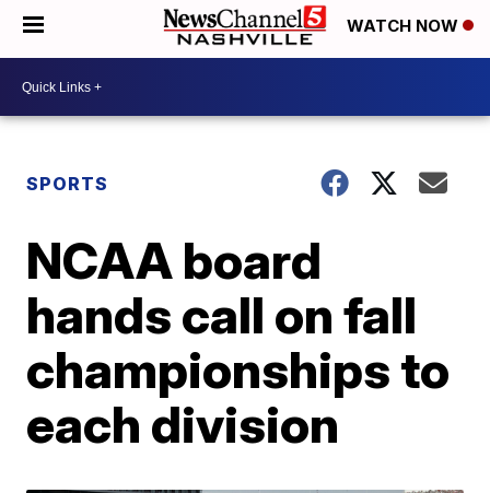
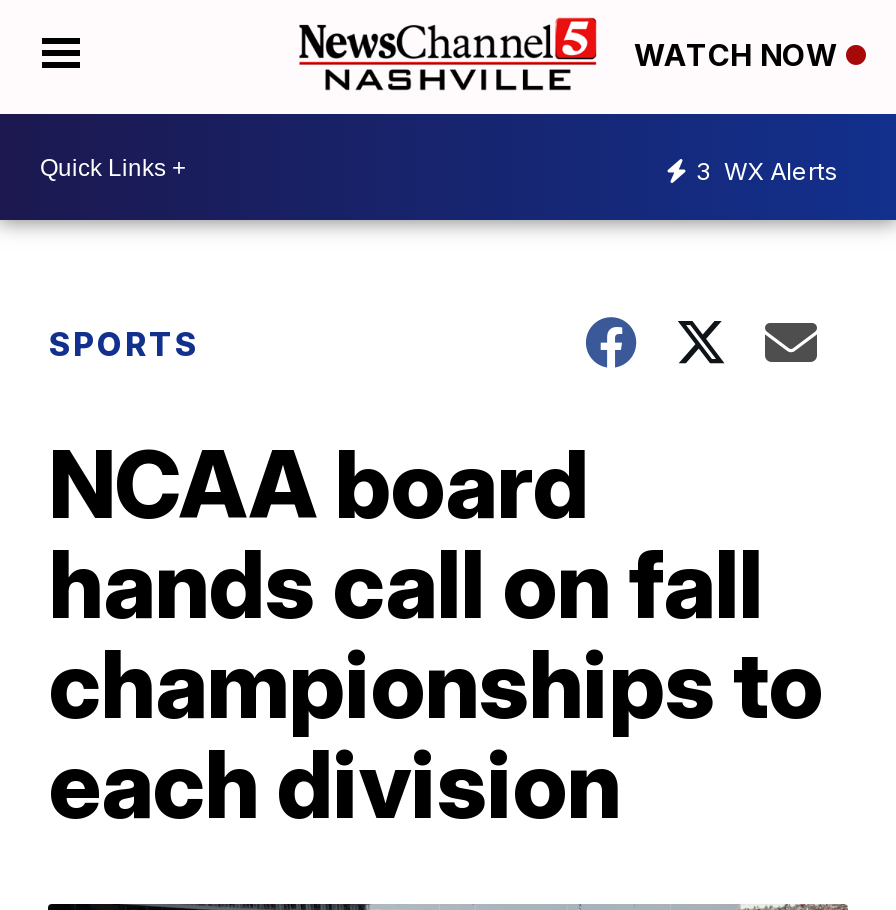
none -> [696,155,838,185] 3 WX Alerts

